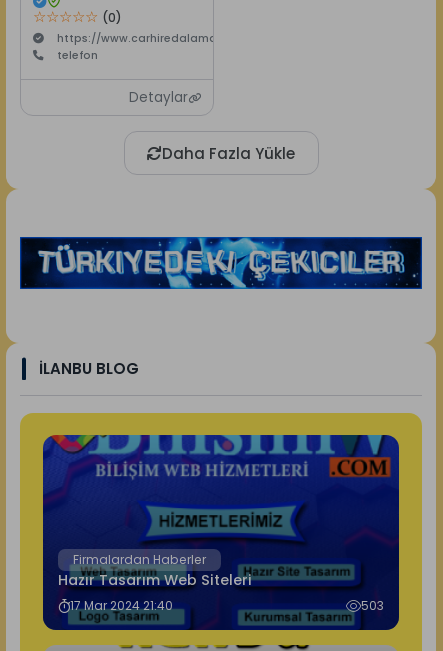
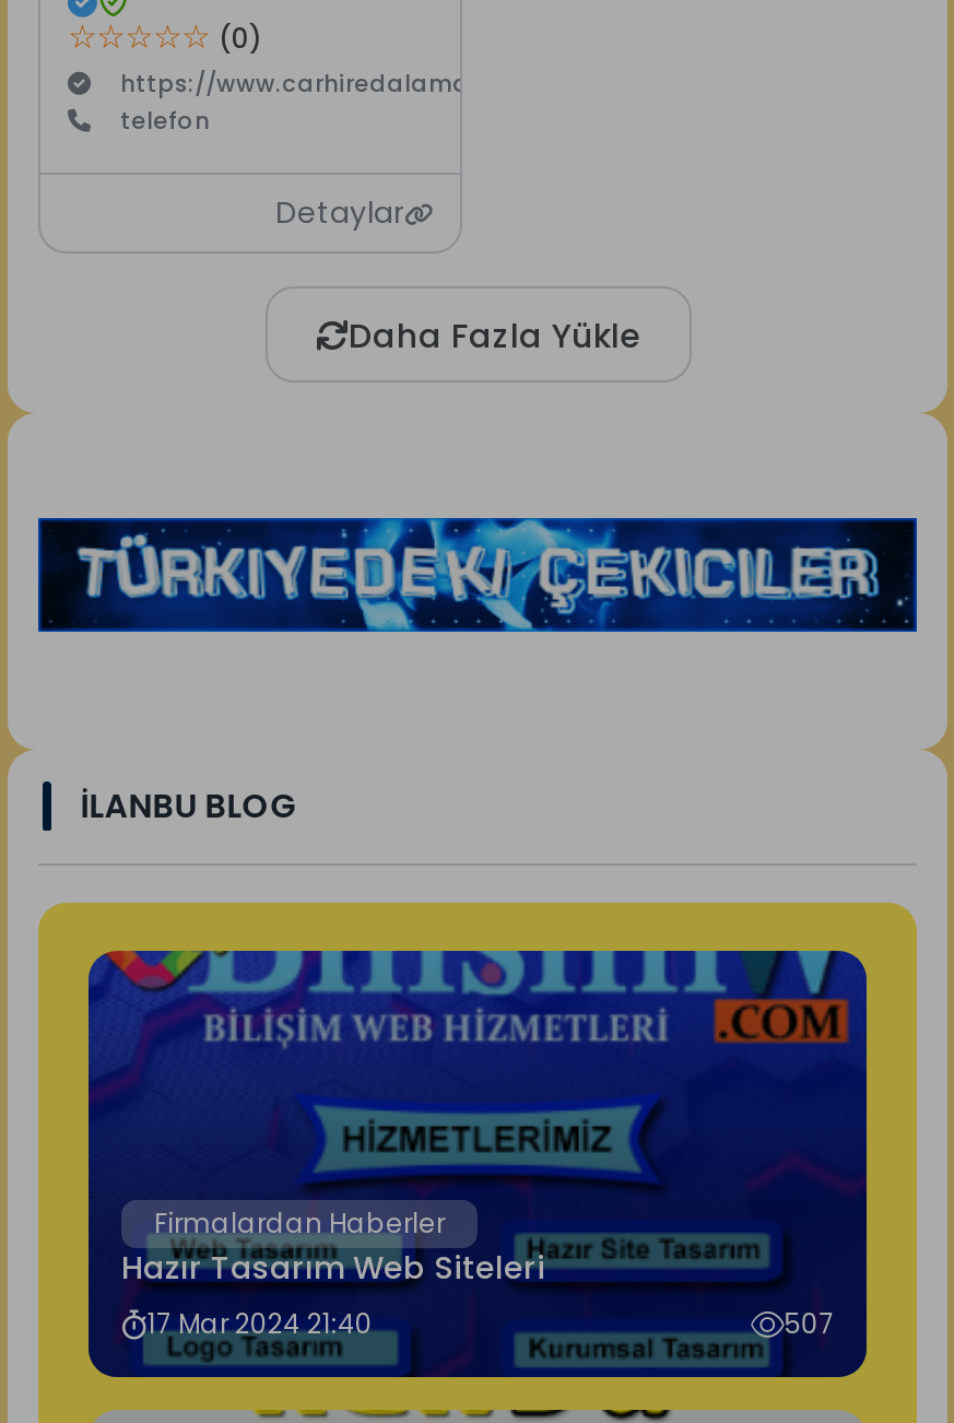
[361,597,384,614] 503 -> [784,1305,834,1343] 507

